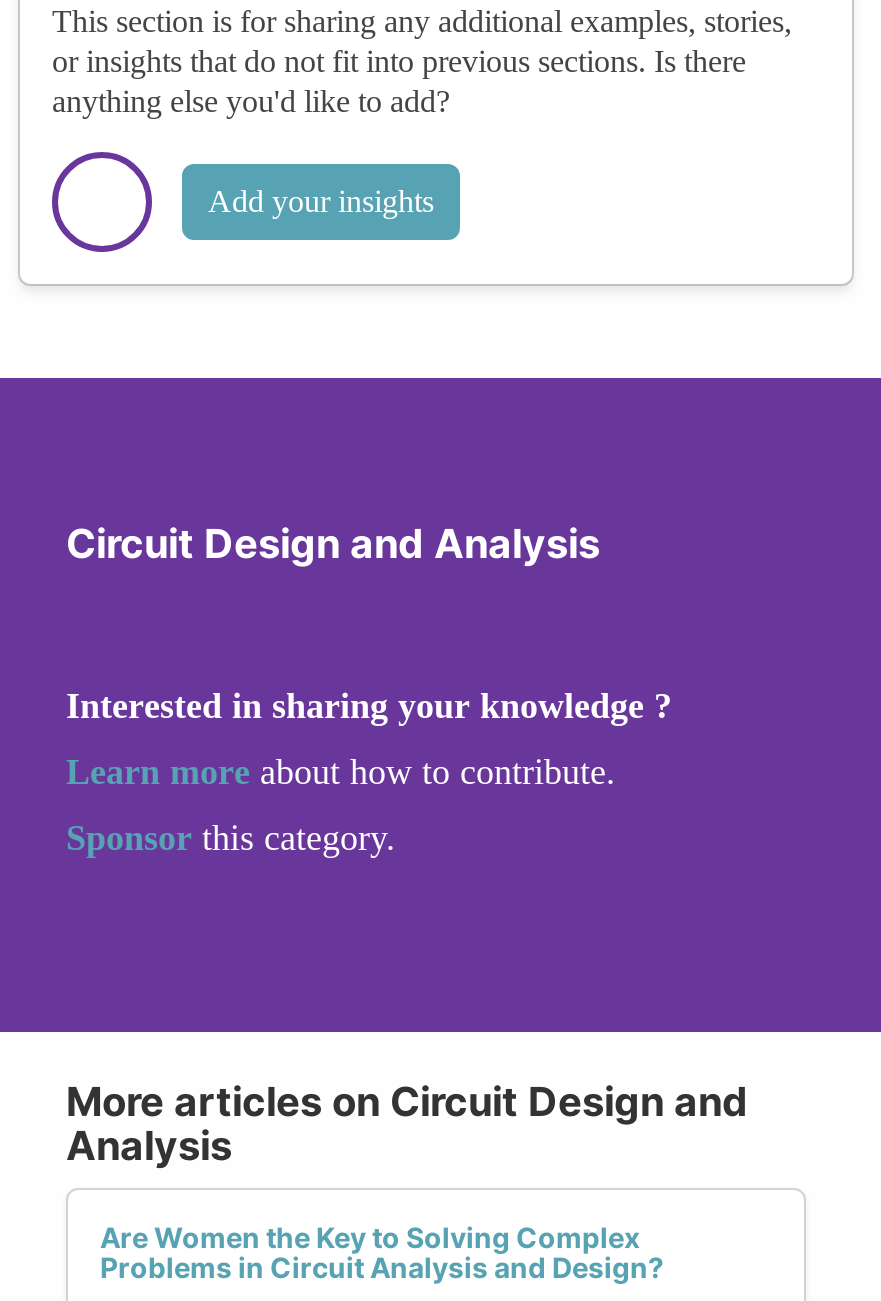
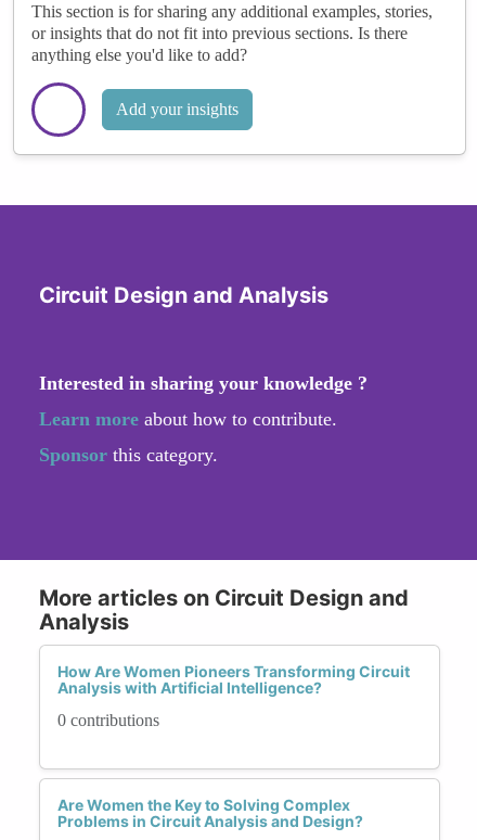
none -> [57,662,410,729] How Are Women Pioneers Transforming Circuit | Analysis with Artificial Intelligence? | 0 contributions

